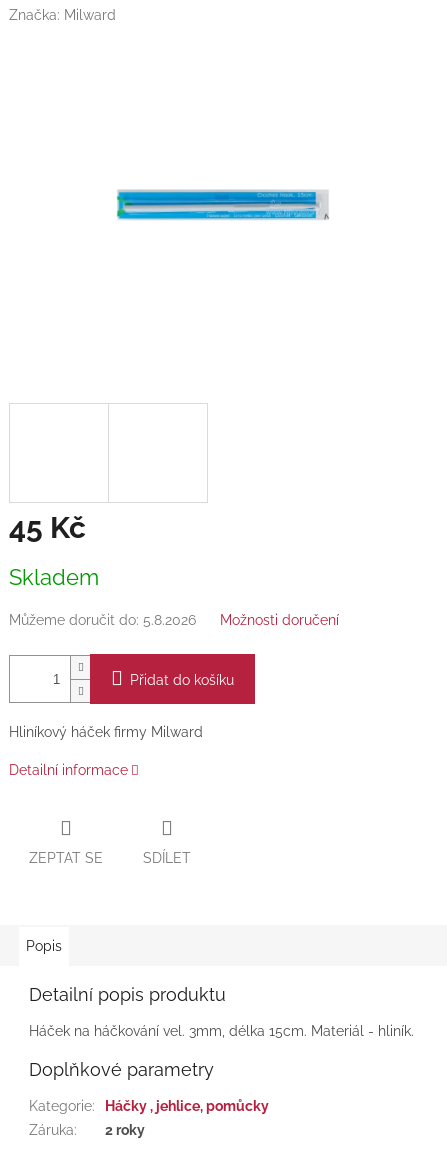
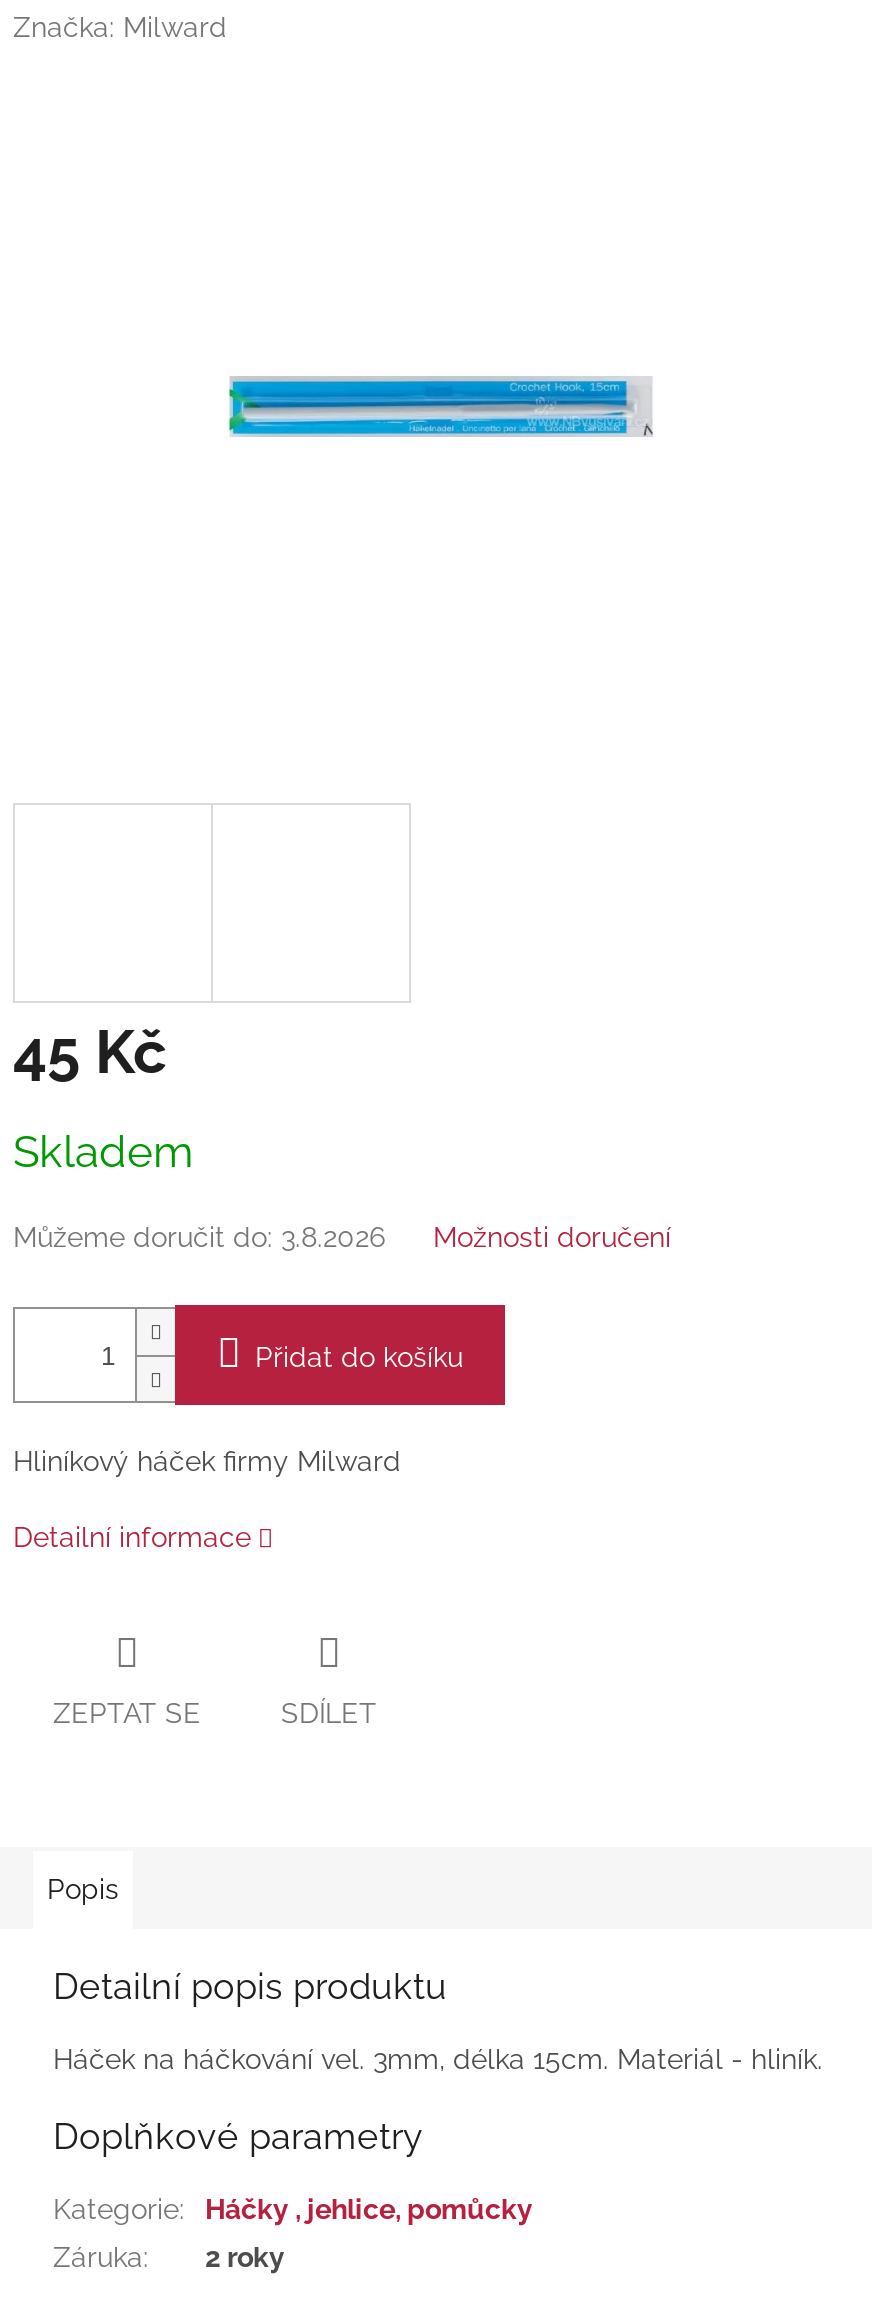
[9,612,196,628] Můžeme doručit do: 5.8.2026 -> [13,1222,385,1254] Můžeme doručit do: 3.8.2026

